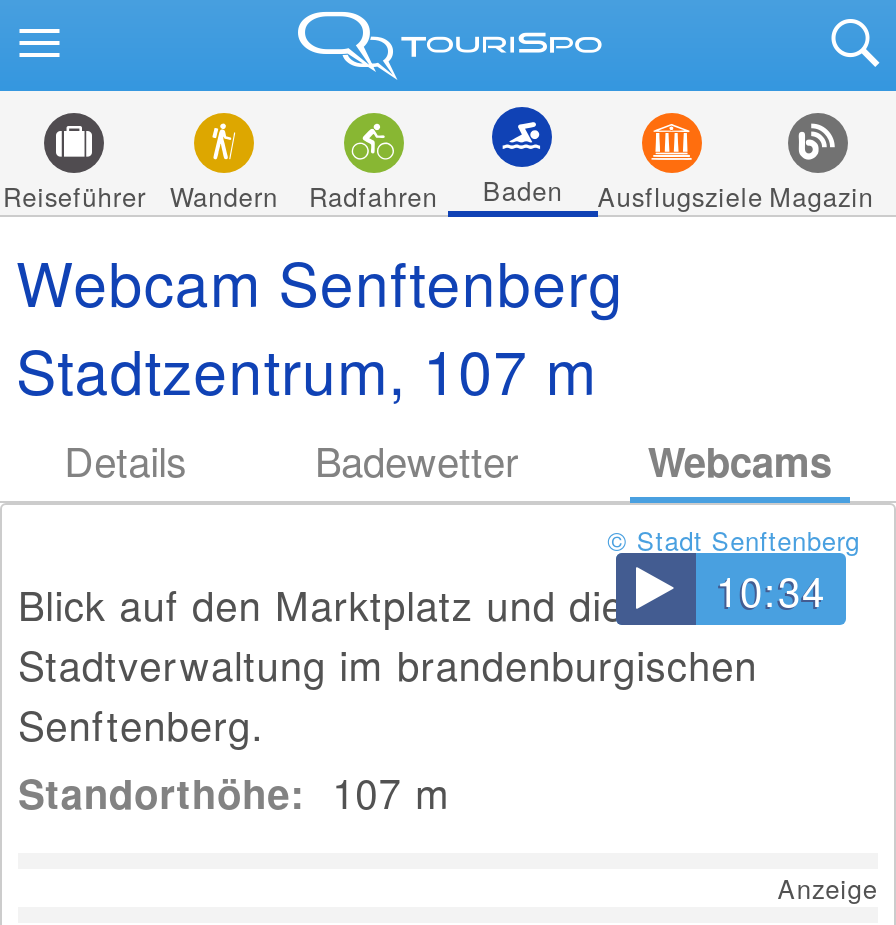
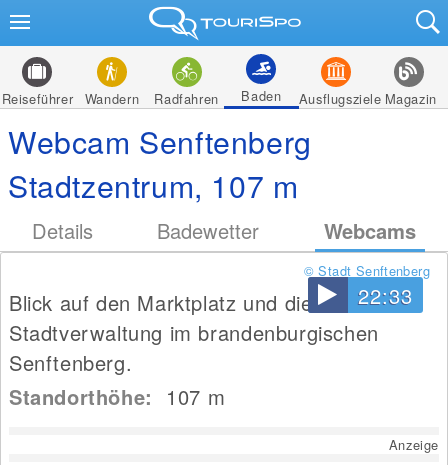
[18,560,826,633] Blick auf den Marktplatz und die 10:34 -> [9,280,413,317] Blick auf den Marktplatz und die 22:33

